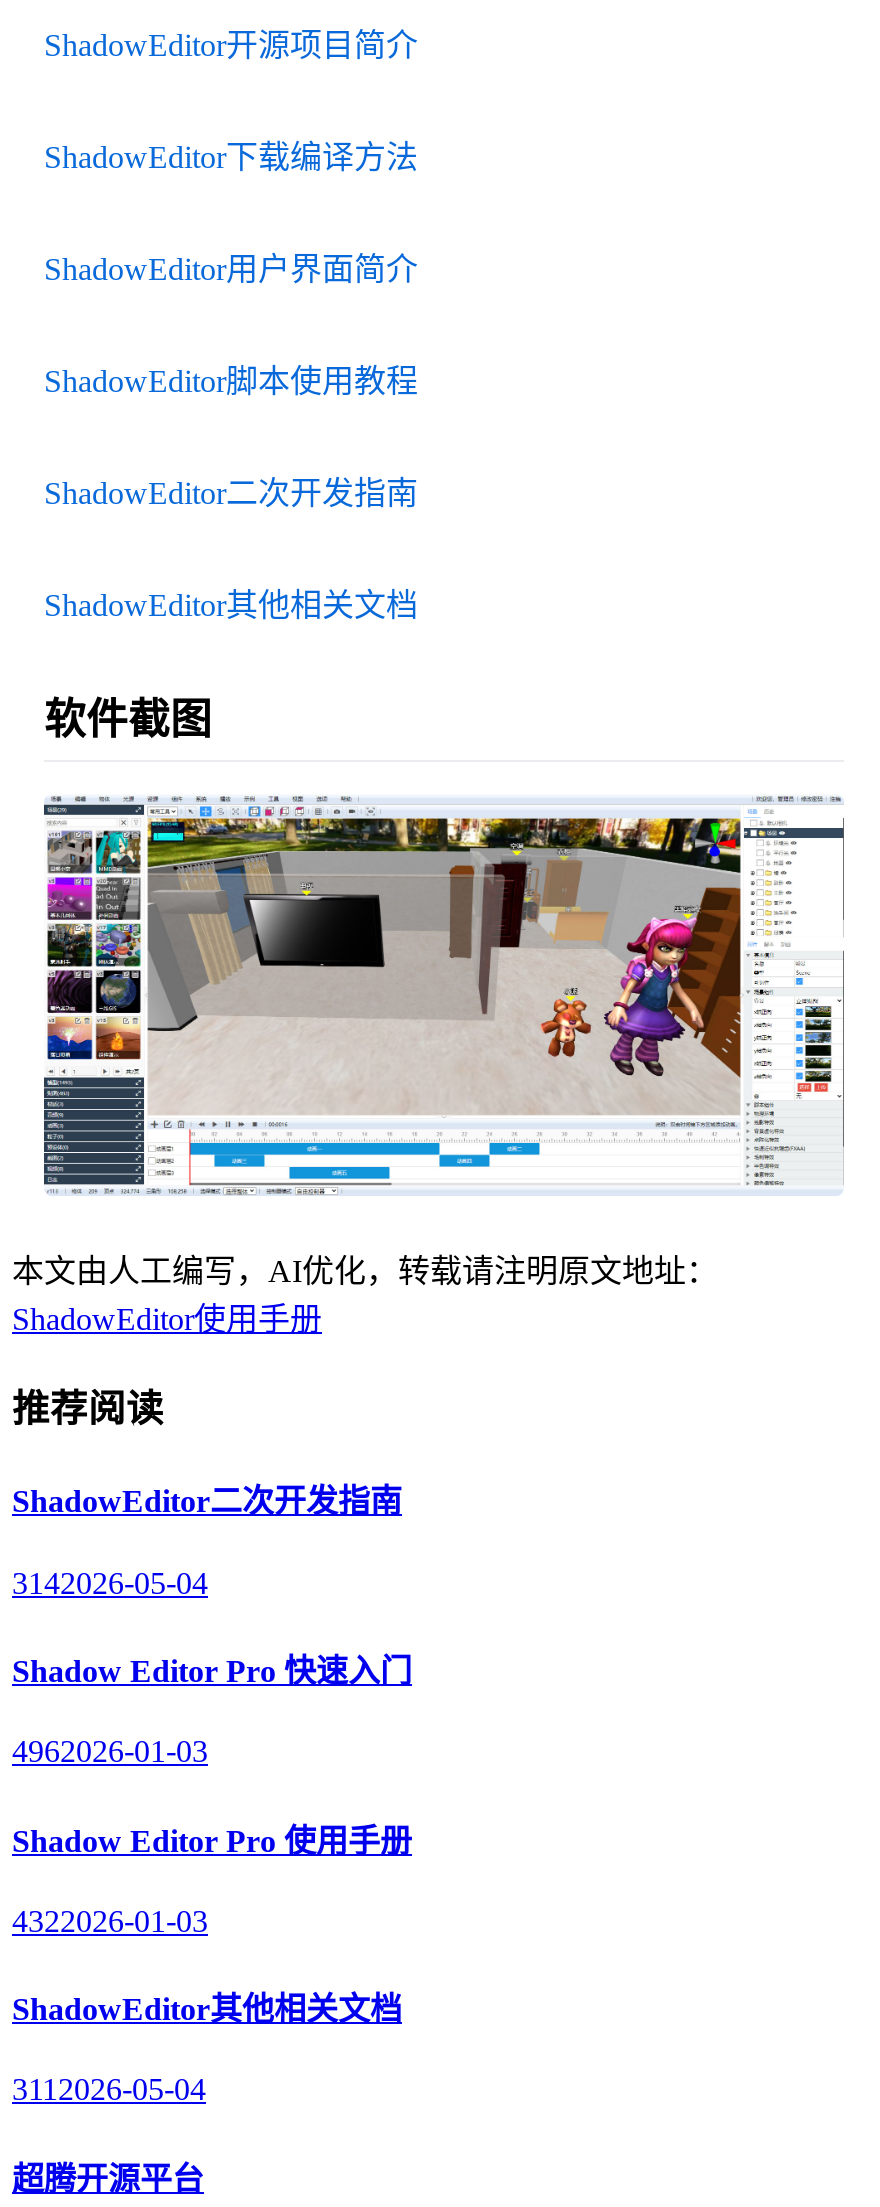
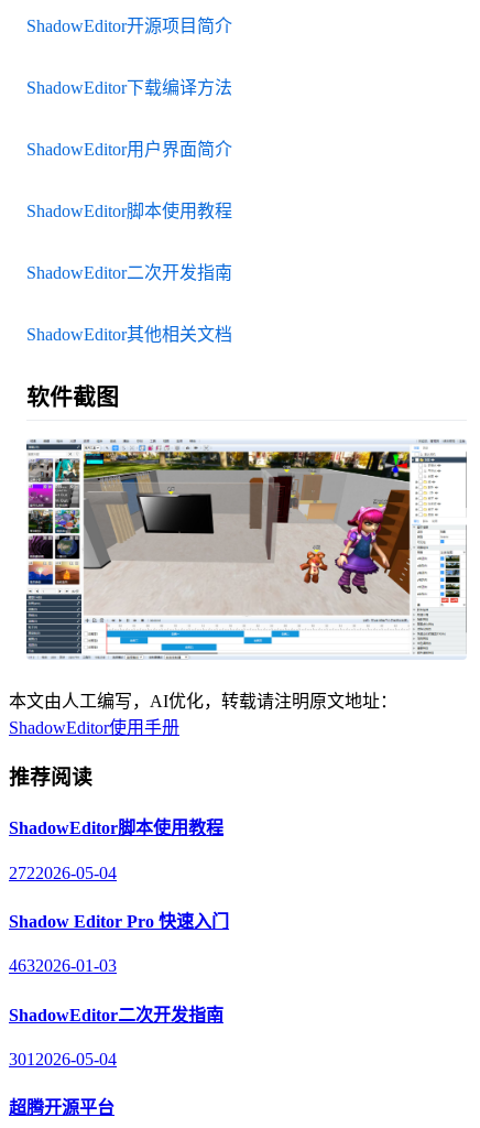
[12,1485,402,1519] ShadowEditor二次开发指南 -> [9,819,223,838] ShadowEditor脚本使用教程
[12,1565,208,1599] 3142026-05-04 -> [9,863,117,882] 2722026-05-04
[12,1734,412,2107] 4962026-01-03 | Shadow Editor Pro 使用手册 | 4322026-01-03 | ShadowEditor其他相关文档 | 311 2026-05-04 -> [9,956,223,1068] 4632026-01-03 | ShadowEditor二次开发指南 | 301 2026-05-04

